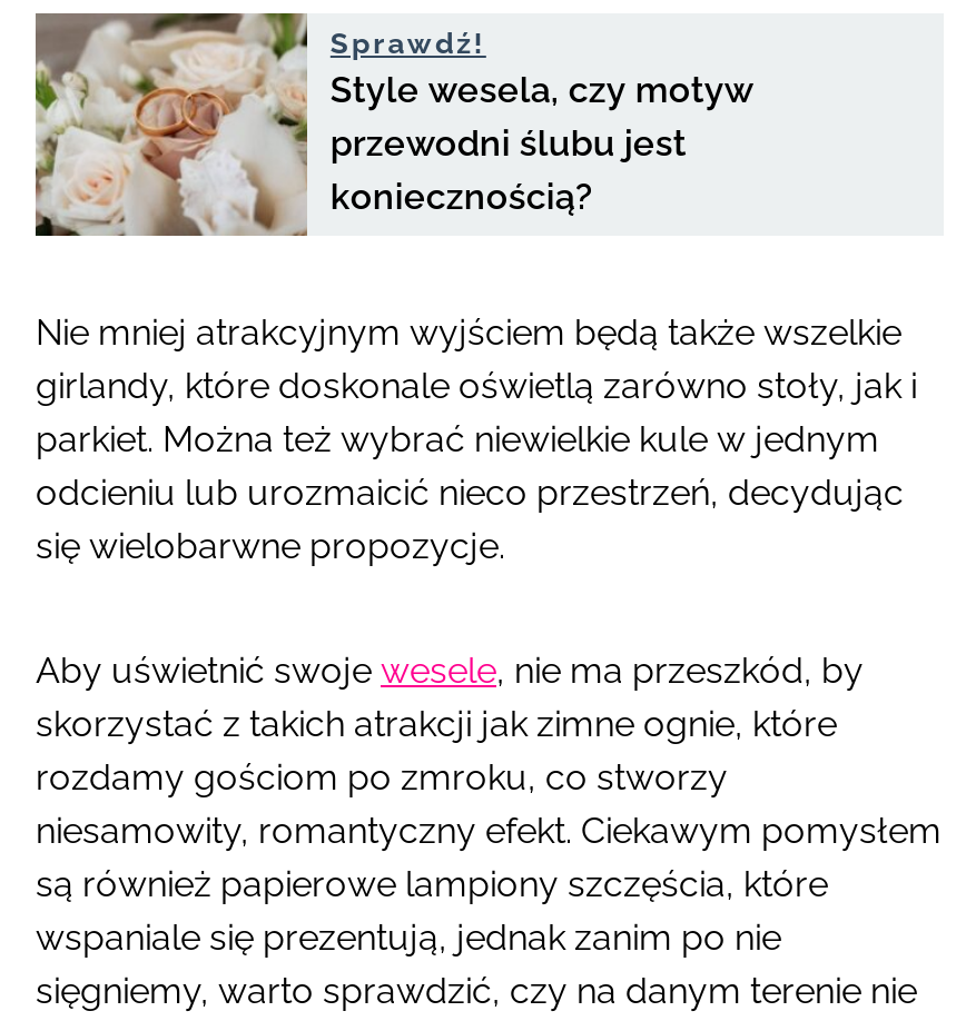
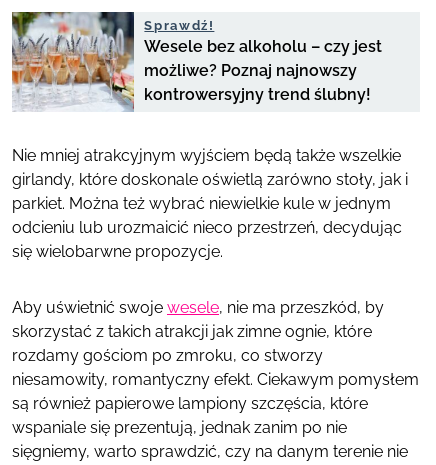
[33,11,753,238] [image] | Style wesela, czy motyw | przewodni ślubu jest | koniecznością? -> [11,11,382,112] [image] | Wesele bez alkoholu – czy jest | możliwe? Poznaj najnowszy | kontrowersyjny trend ślubny!

